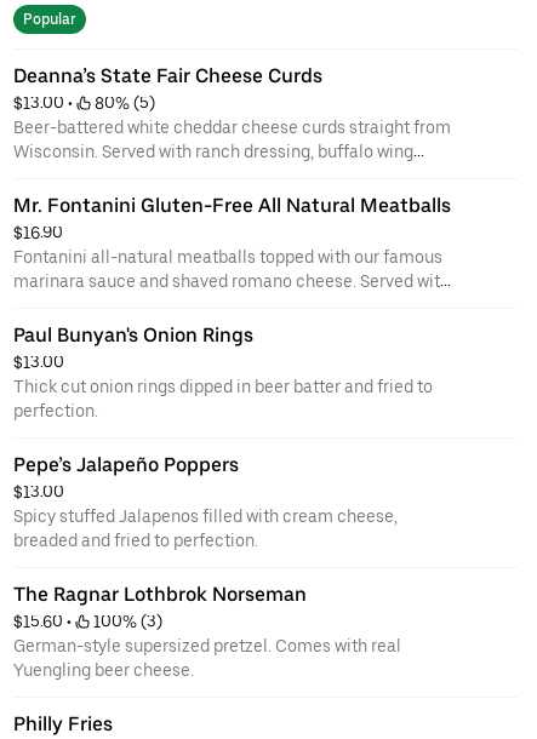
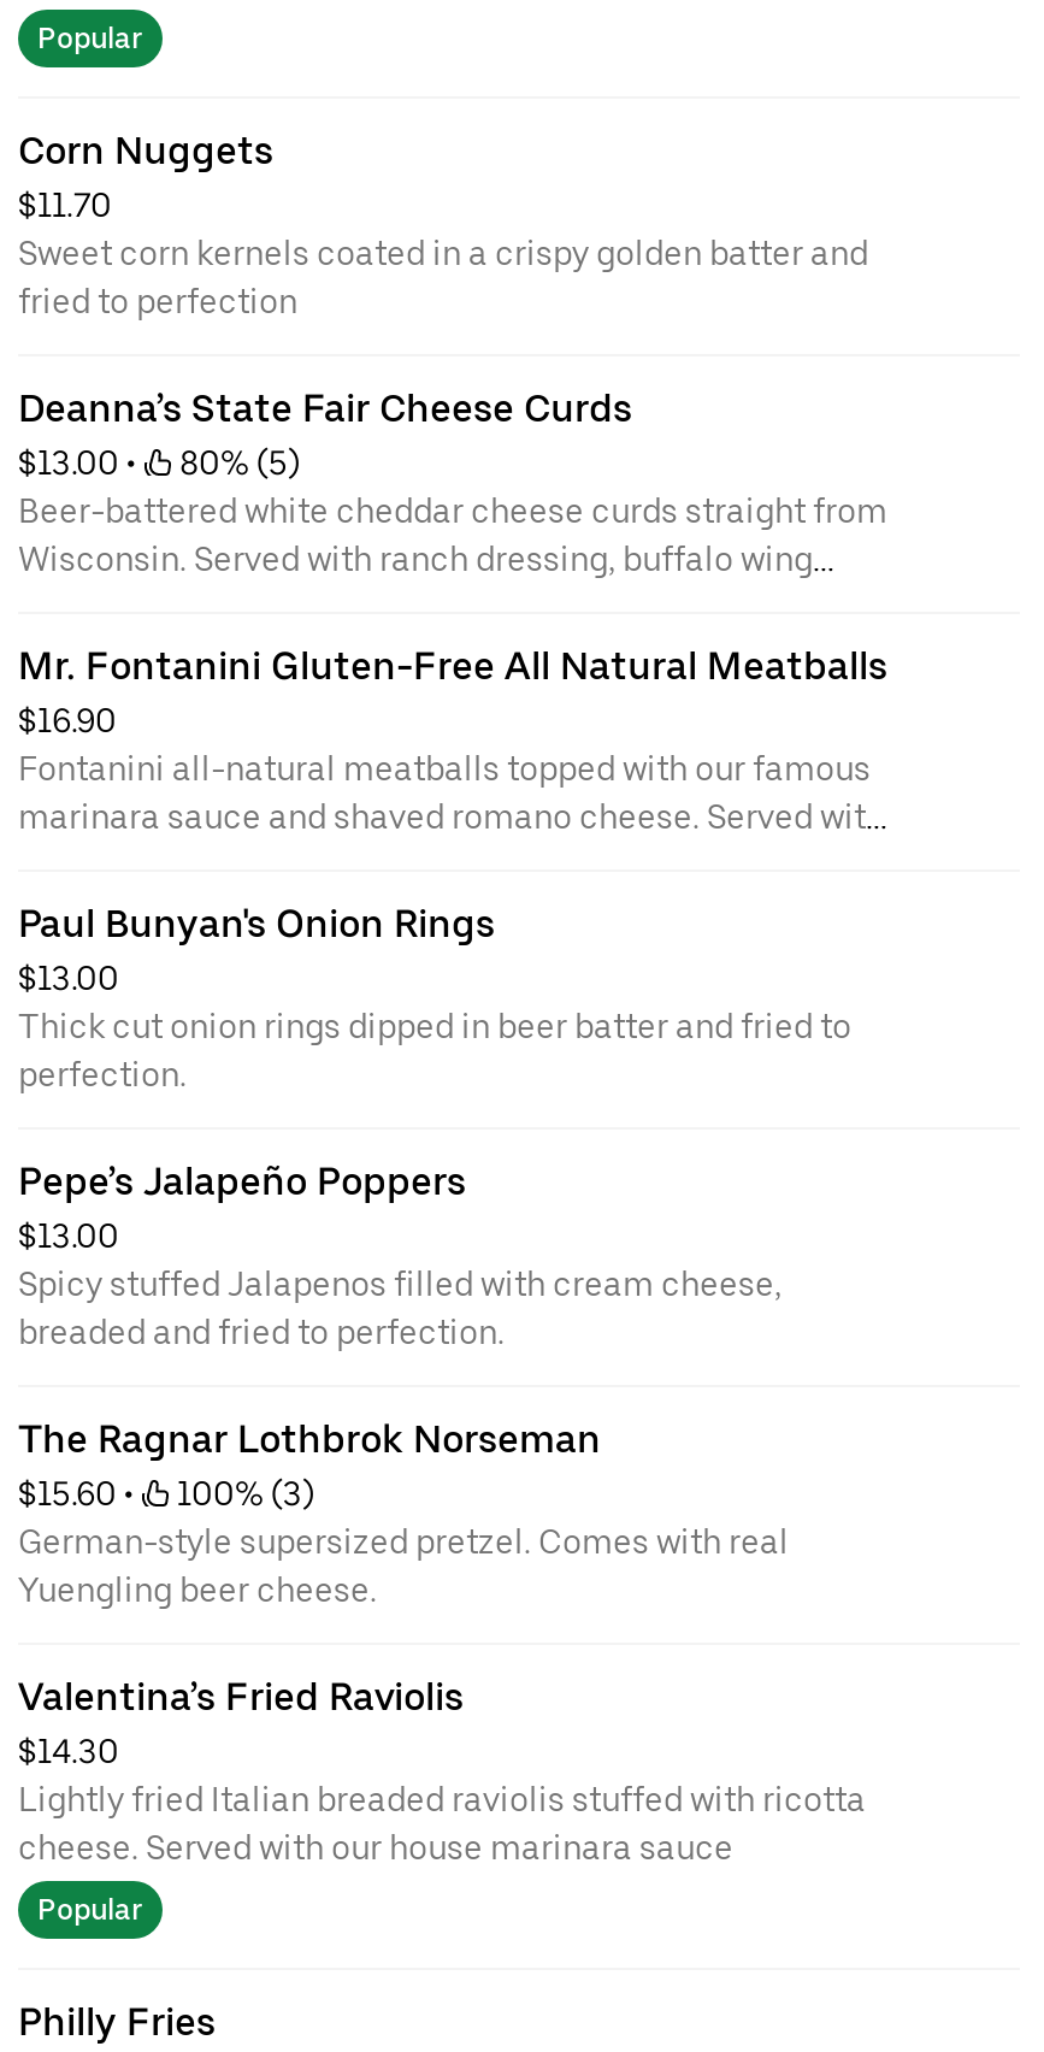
none -> [18,128,868,321] Corn Nuggets | $11.70 | Sweet corn kernels coated in a crispy golden batter and | fried to perfection
none -> [18,1675,866,1927] Valentina’s Fried Raviolis | $14.30 | Lightly fried Italian breaded raviolis stuffed with ricotta | cheese. Served with our house marinara sauce | Popular

